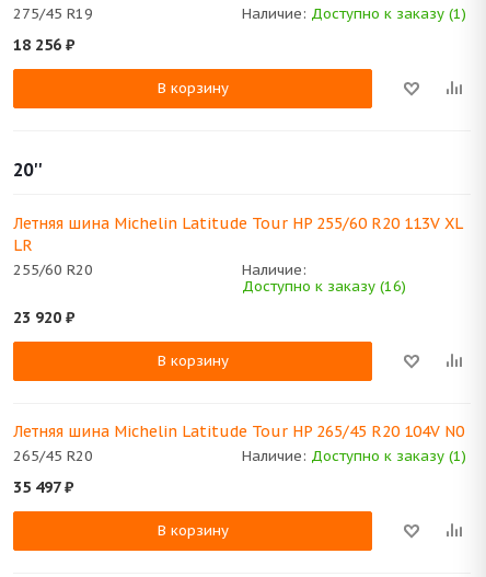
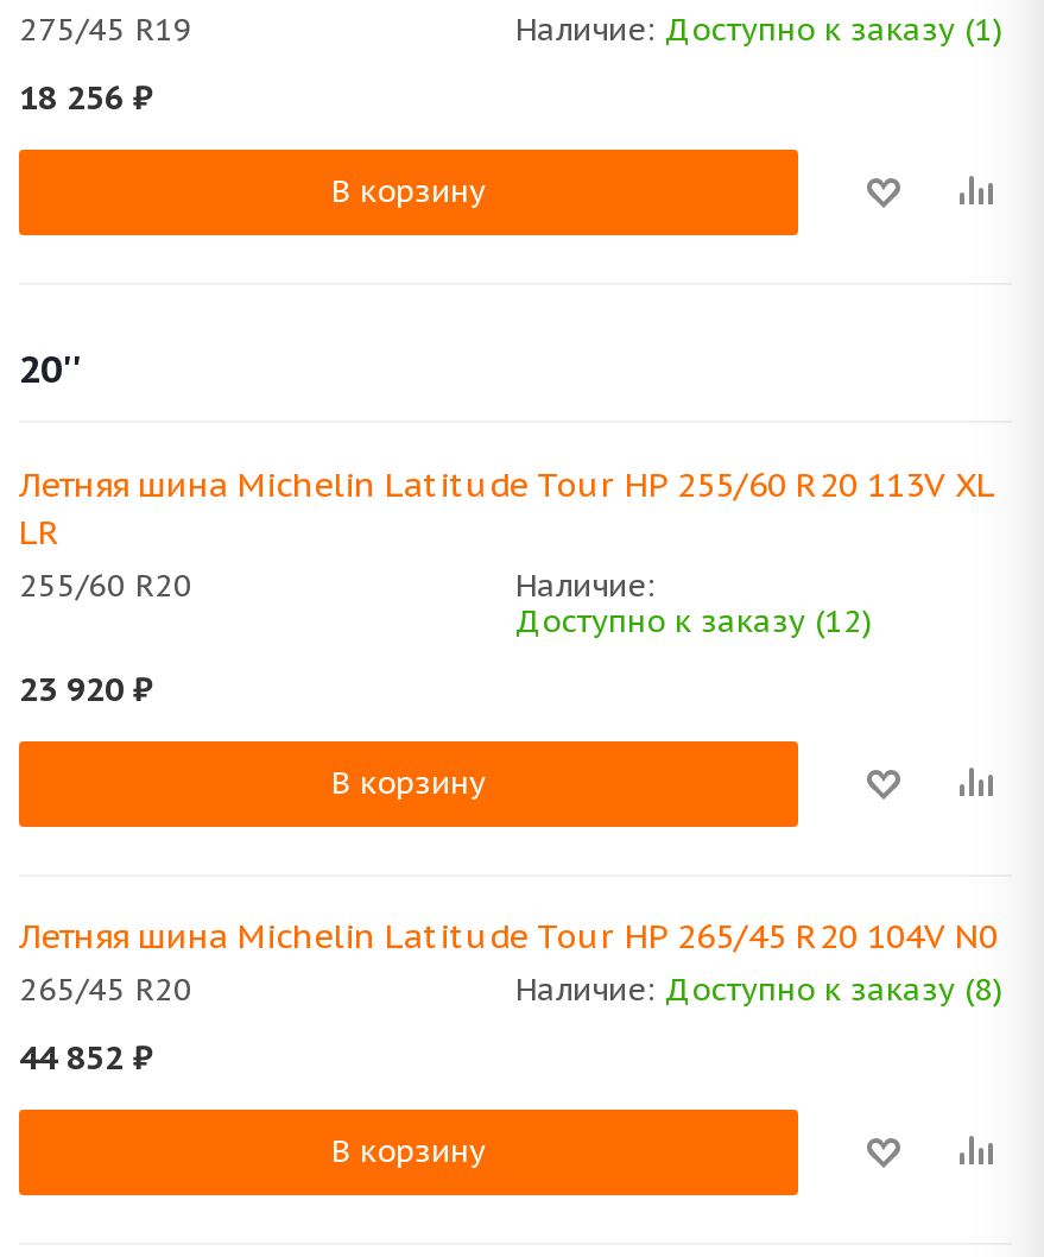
[242,277,406,296] Доступно к заказу (16) -> [515,601,872,642] Доступно к заказу (12)
[242,447,466,466] Наличие: Доступно к заказу (1) -> [515,970,1002,1010] Наличие: Доступно к заказу (8)
[13,478,73,497] 35 497 ₽ -> [19,1036,152,1079] 44 852 ₽

